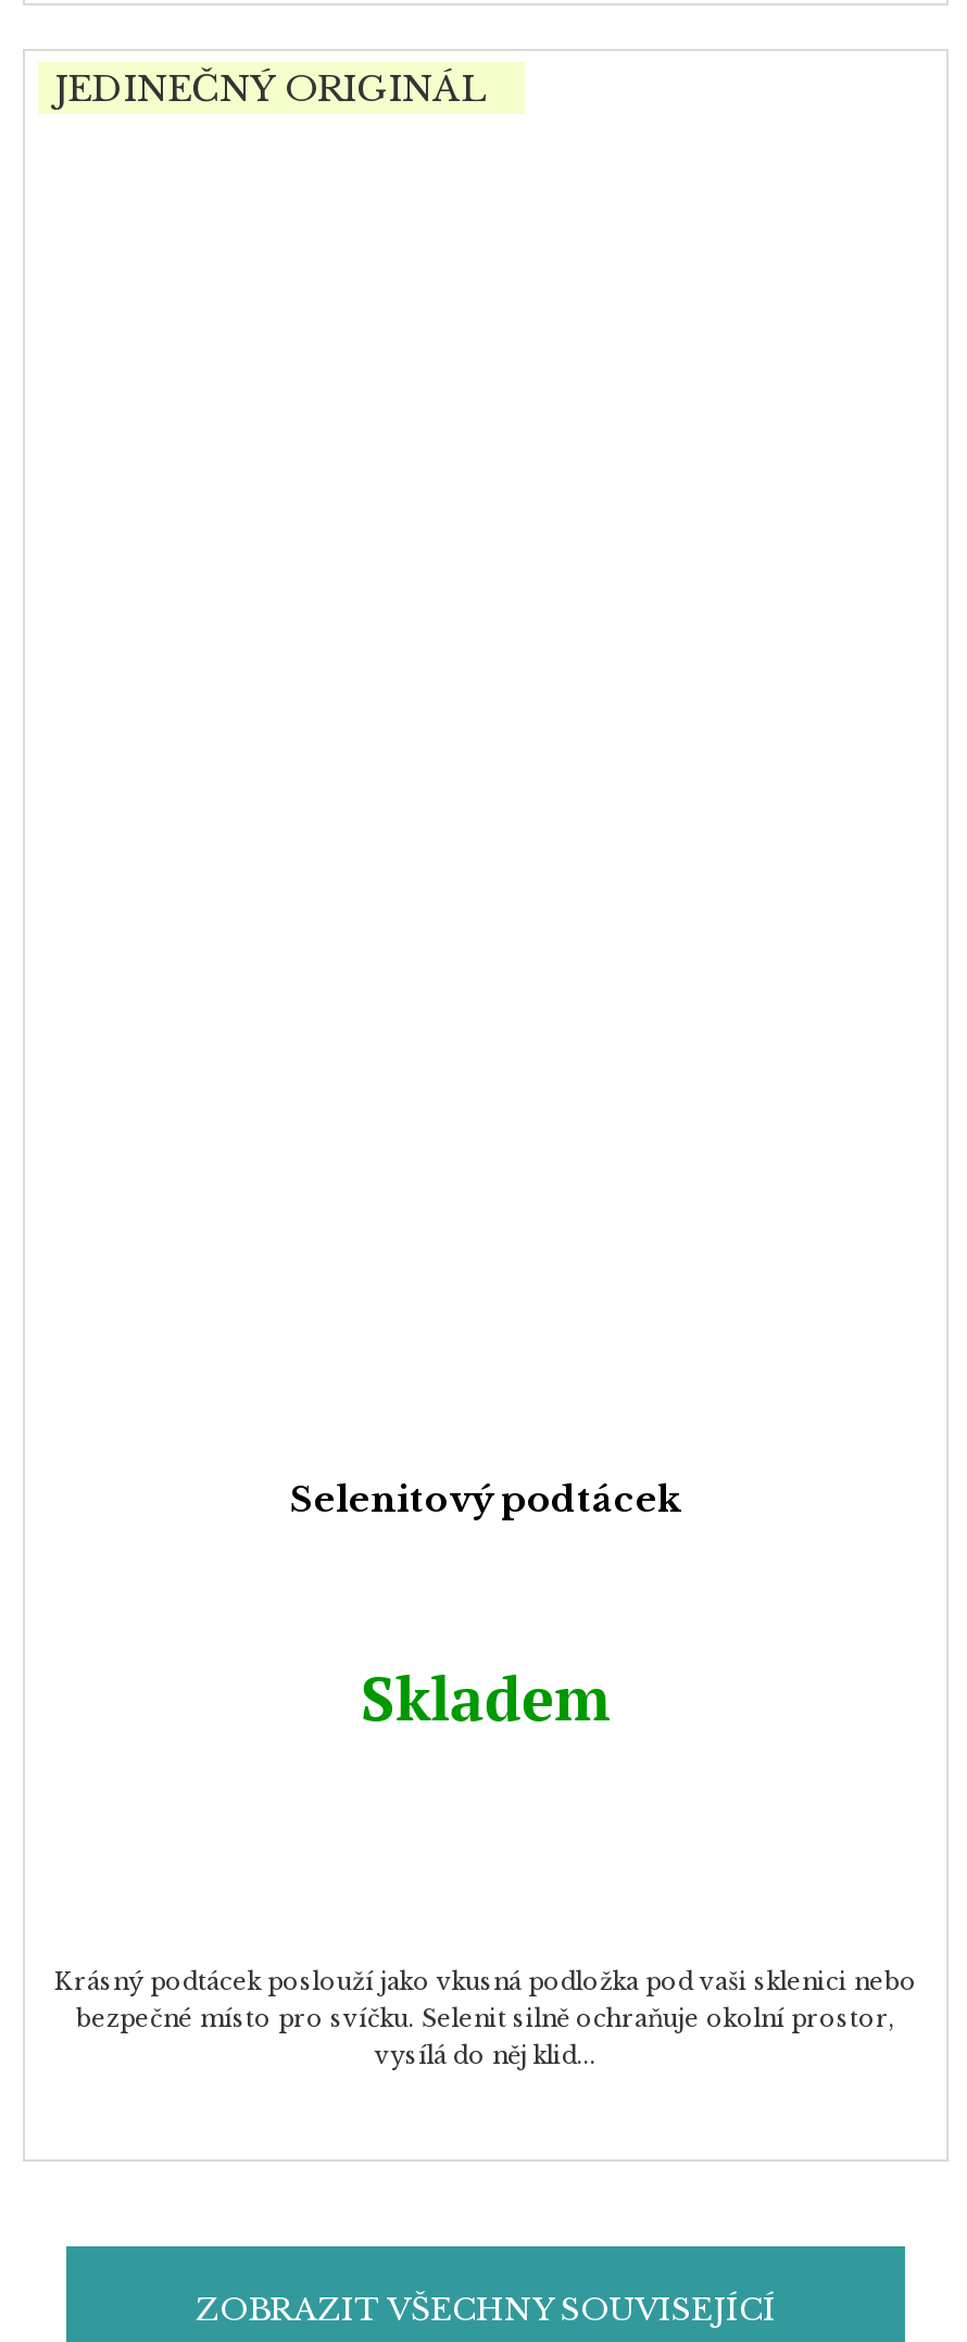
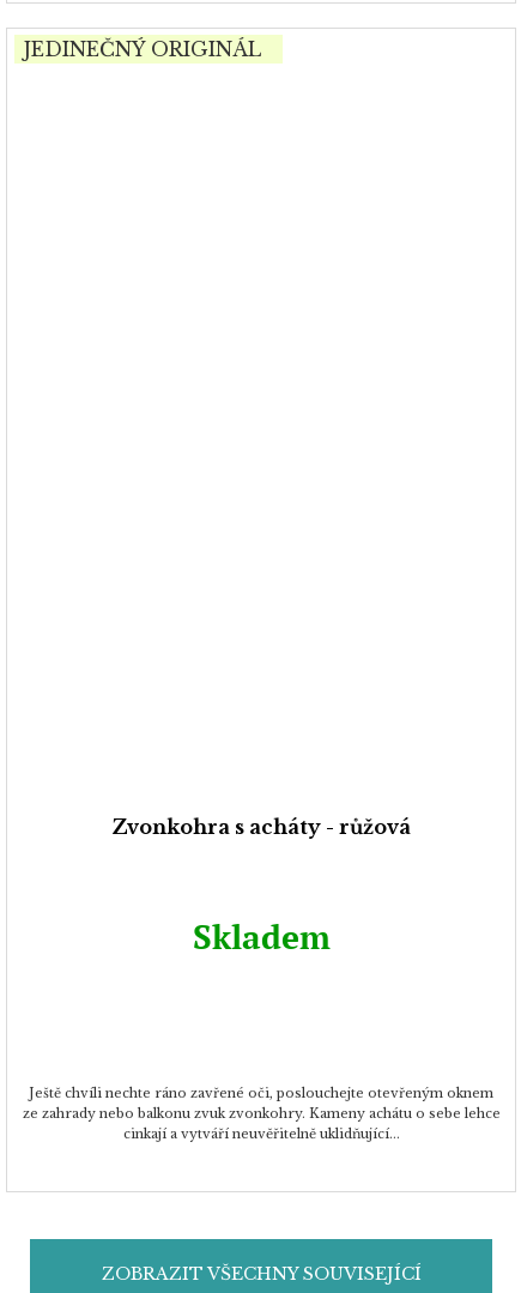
[290,1476,681,1520] Selenitový podtácek -> [111,814,411,838] Zvonkohra s acháty - růžová
[54,1967,917,2069] Krásný podtácek poslouží jako vkusná podložka pod vaši sklenici nebo | bezpečné místo pro svíčku. Selenit silně ochraňuje okolní prostor, | vysílá do něj klid... -> [22,1085,500,1142] Ještě chvíli nechte ráno zavřené oči, poslouchejte otevřeným oknem | ze zahrady nebo balkonu zvuk zvonkohry. Kameny achátu o sebe lehce | cinkají a vytváří neuvěřitelně uklidňující...

